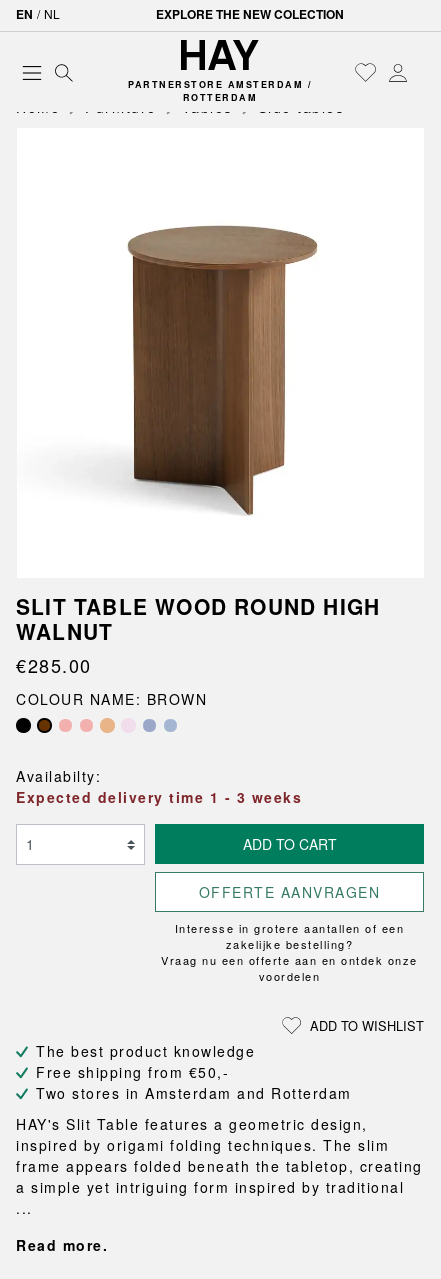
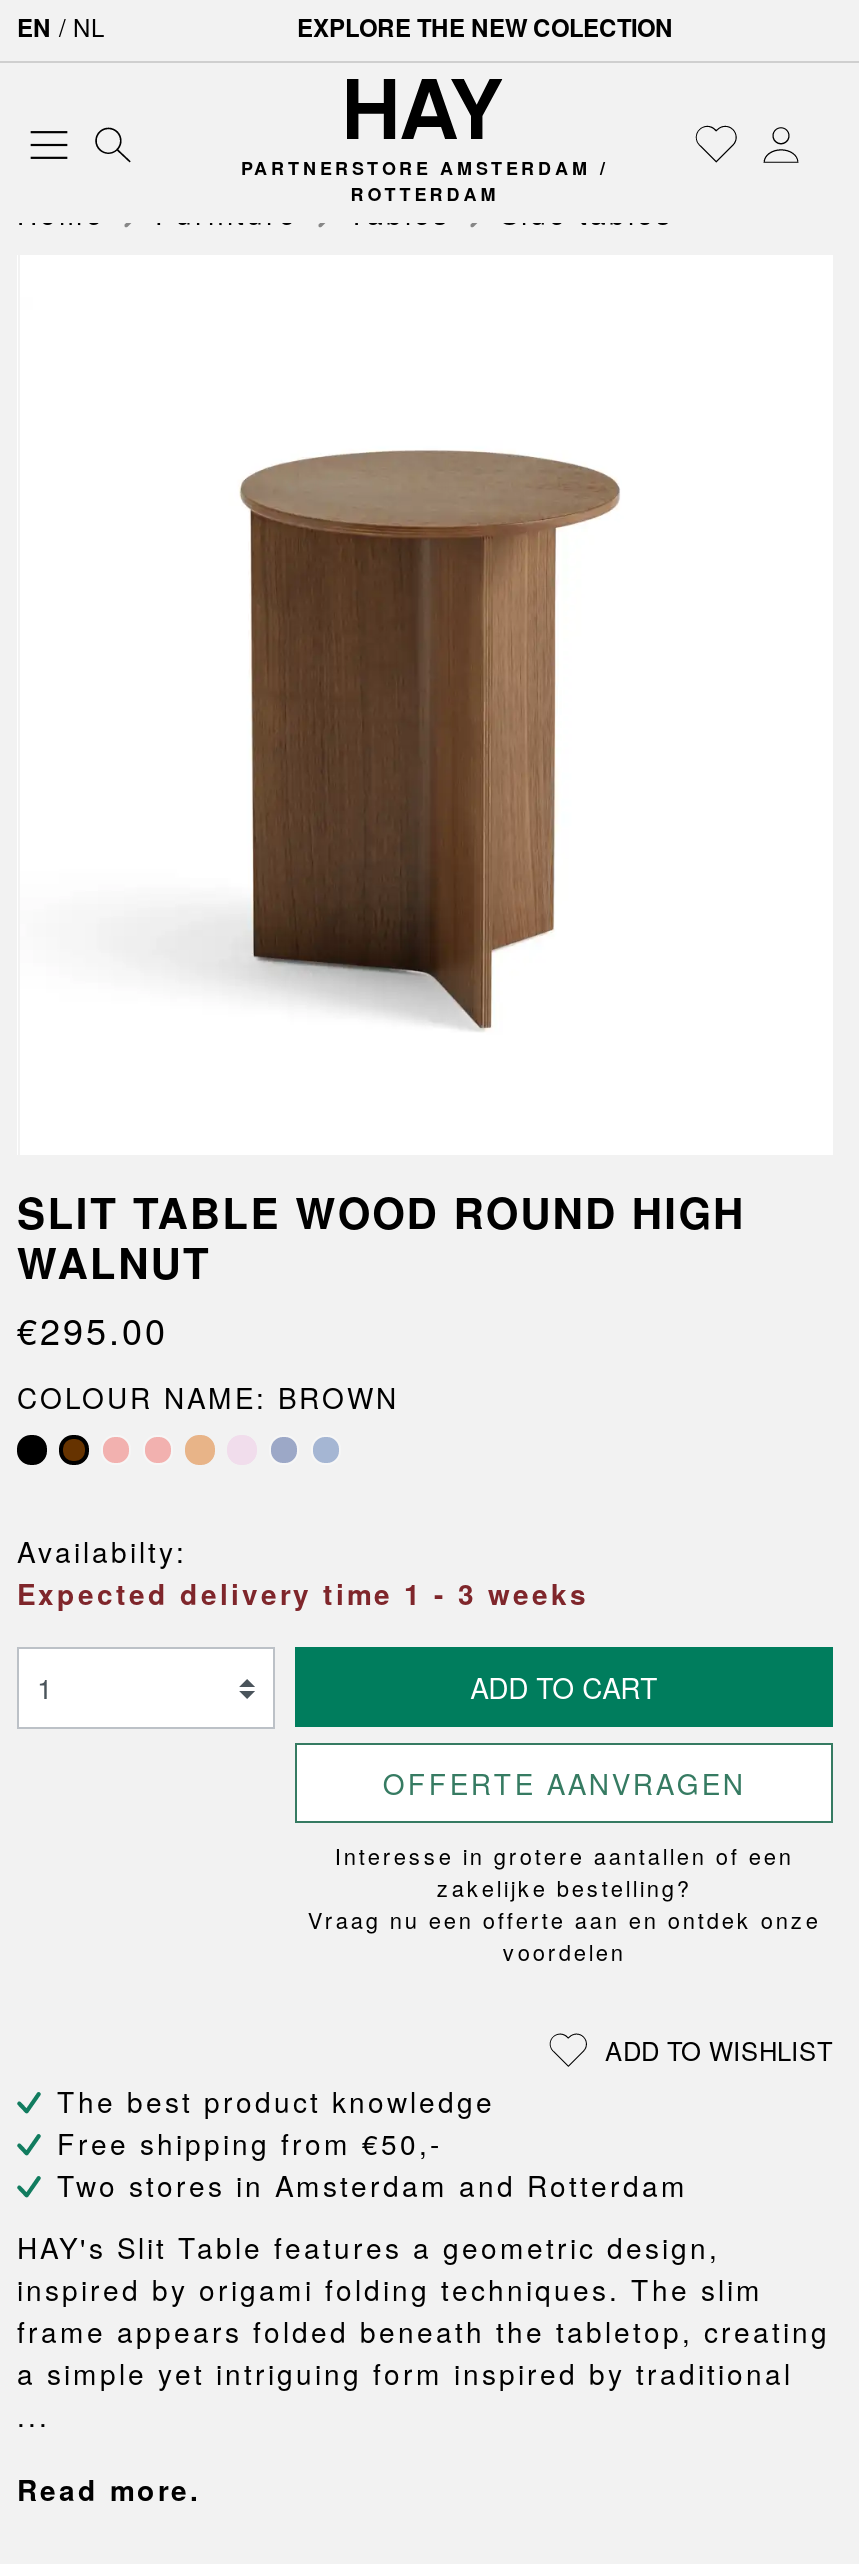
[16,652,91,678] €285.00 -> [17,1303,168,1355] €295.00

